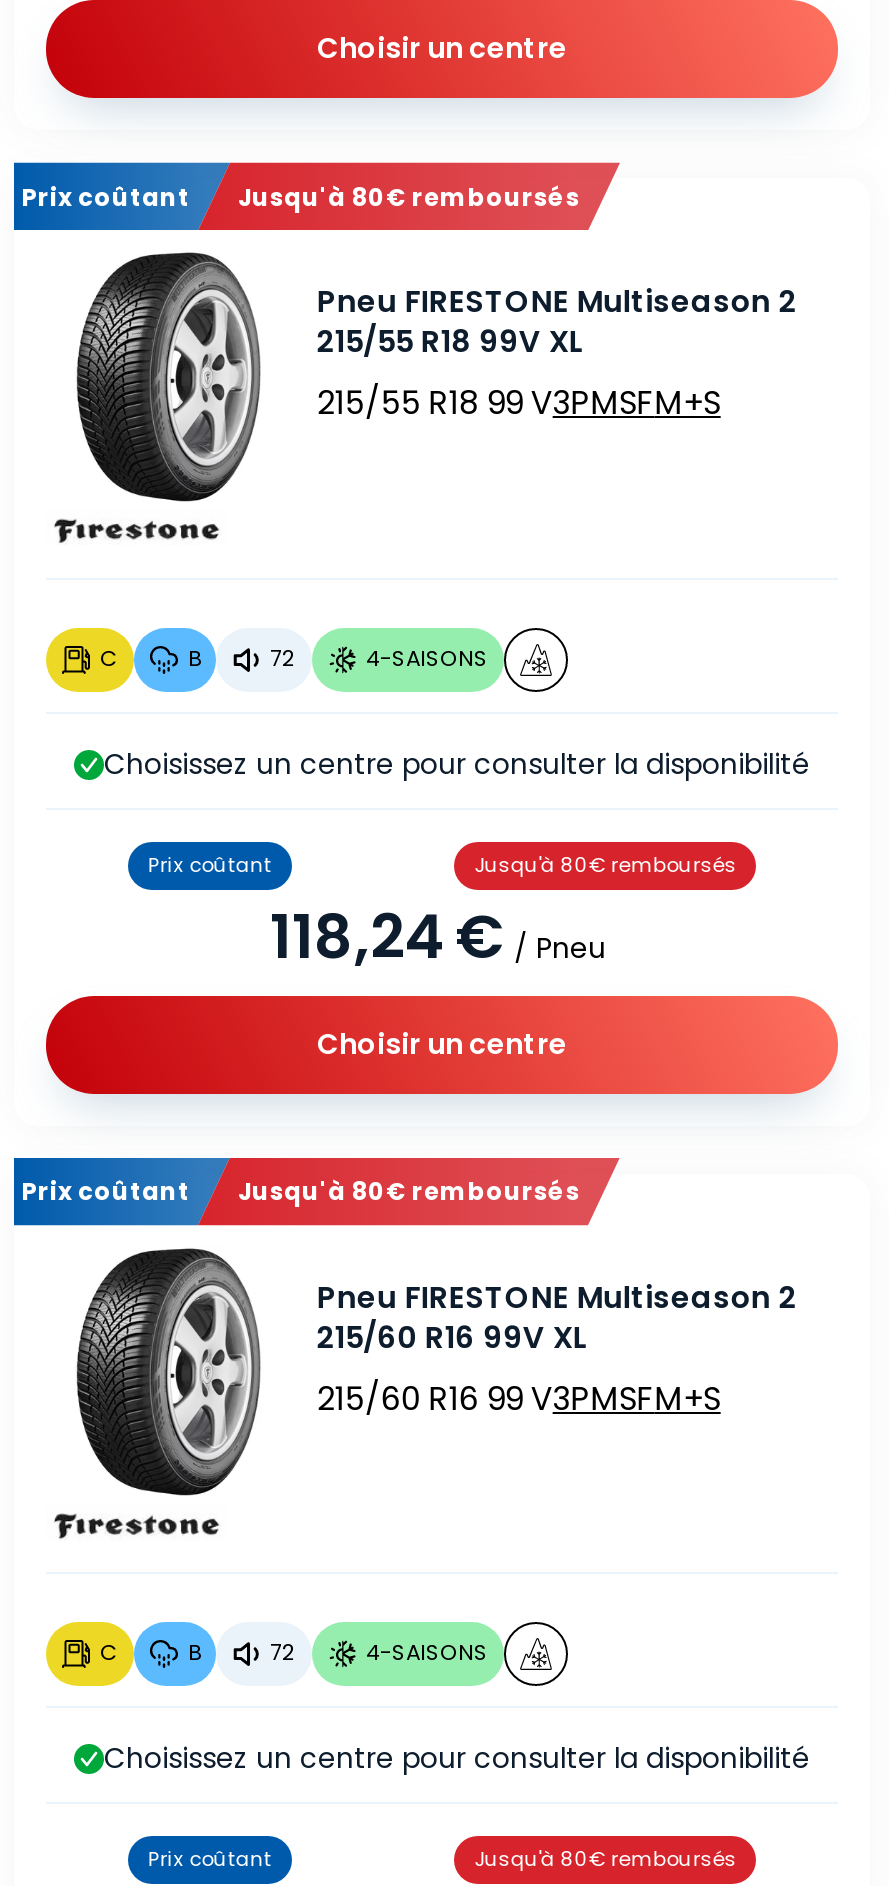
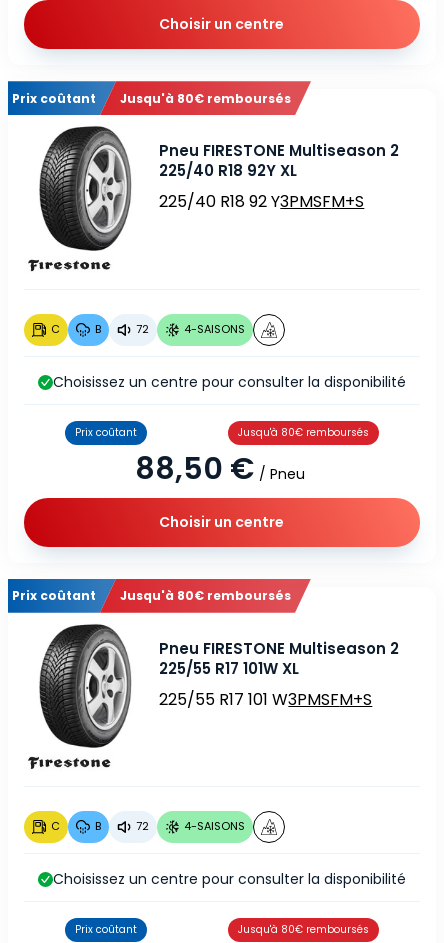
[317,321,583,363] 215/55 R18 99V XL -> [159,160,297,181] 225/40 R18 92Y XL
[317,381,721,427] 215/55 R18 99 V3PMSFM+S -> [159,190,364,213] 225/40 R18 92 Y3PMSFM+S
[270,895,606,979] 118,24 € / Pneu -> [135,448,305,490] 88,50 € / Pneu
[317,1315,587,1357] 215/60 R16 99V XL -> [159,658,299,679] 225/55 R17 101W XL
[317,1375,721,1421] 215/60 R16 99 V3PMSFM+S -> [159,688,372,711] 225/55 R17 101 W3PMSFM+S

